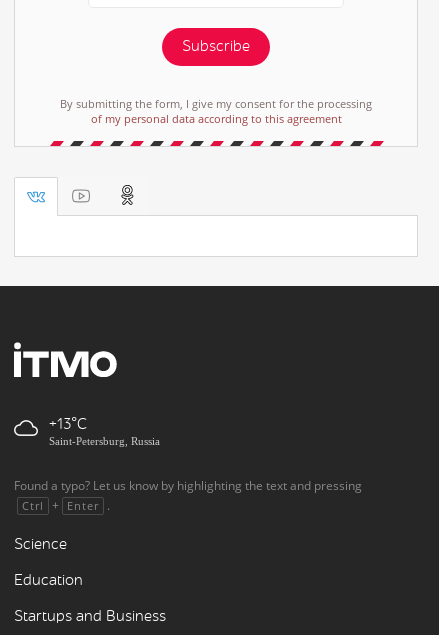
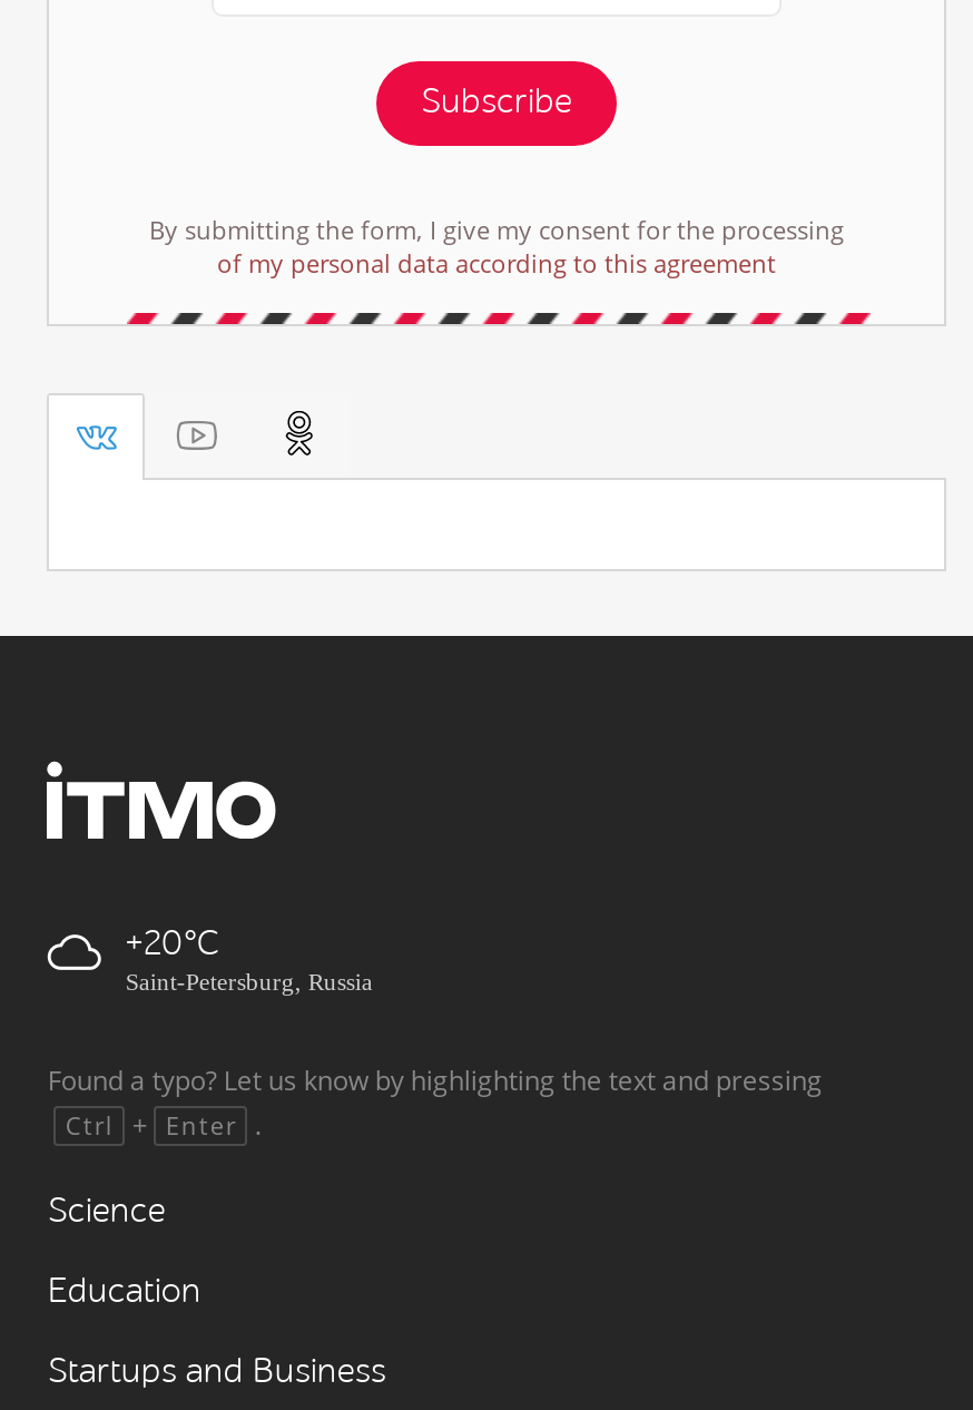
[49,415,71,434] +13 -> [126,924,183,966] +20

